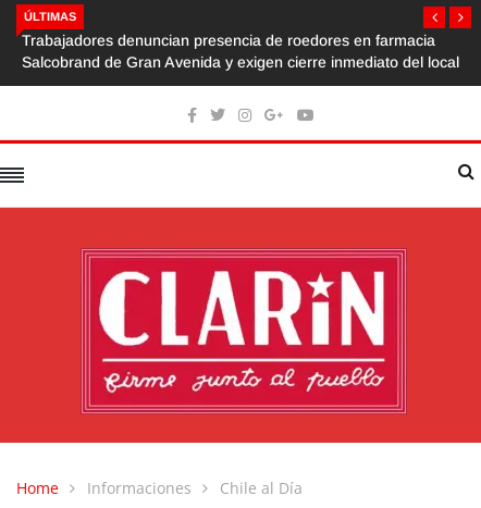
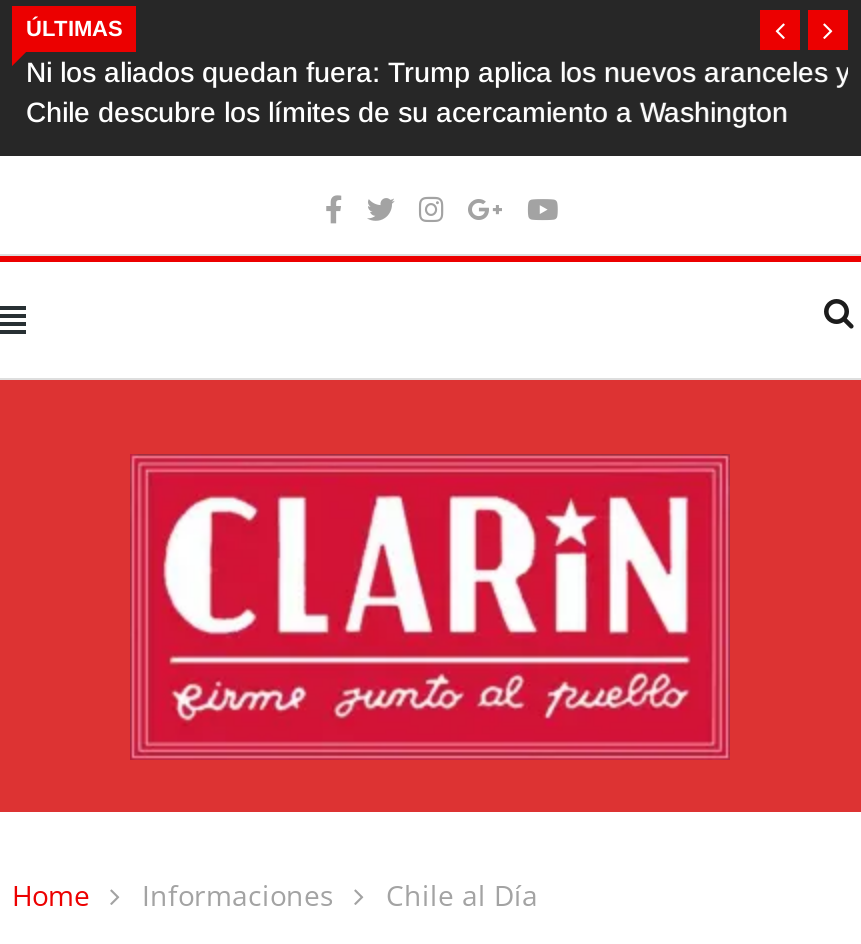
[16,32,454,71] Trabajadores denuncian presencia de roedores en farmacia | Salcobrand de Gran Avenida y exigen cierre inmediato del local -> [12,56,836,128] Ni los aliados quedan fuera: Trump aplica los nuevos aranceles y | Chile descubre los límites de su acercamiento a Washington

